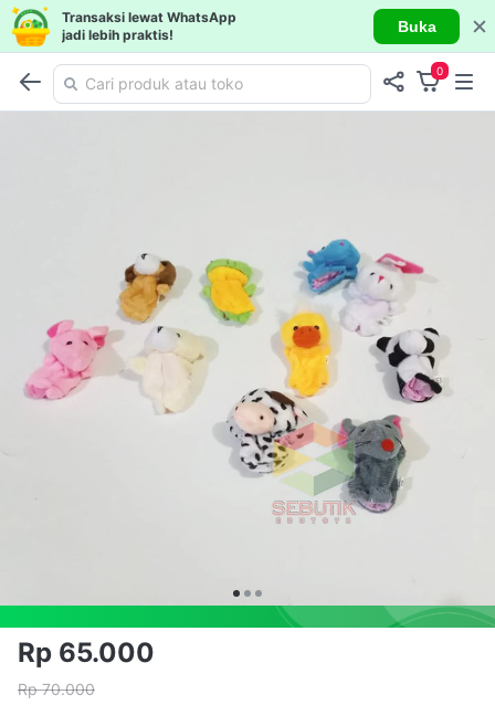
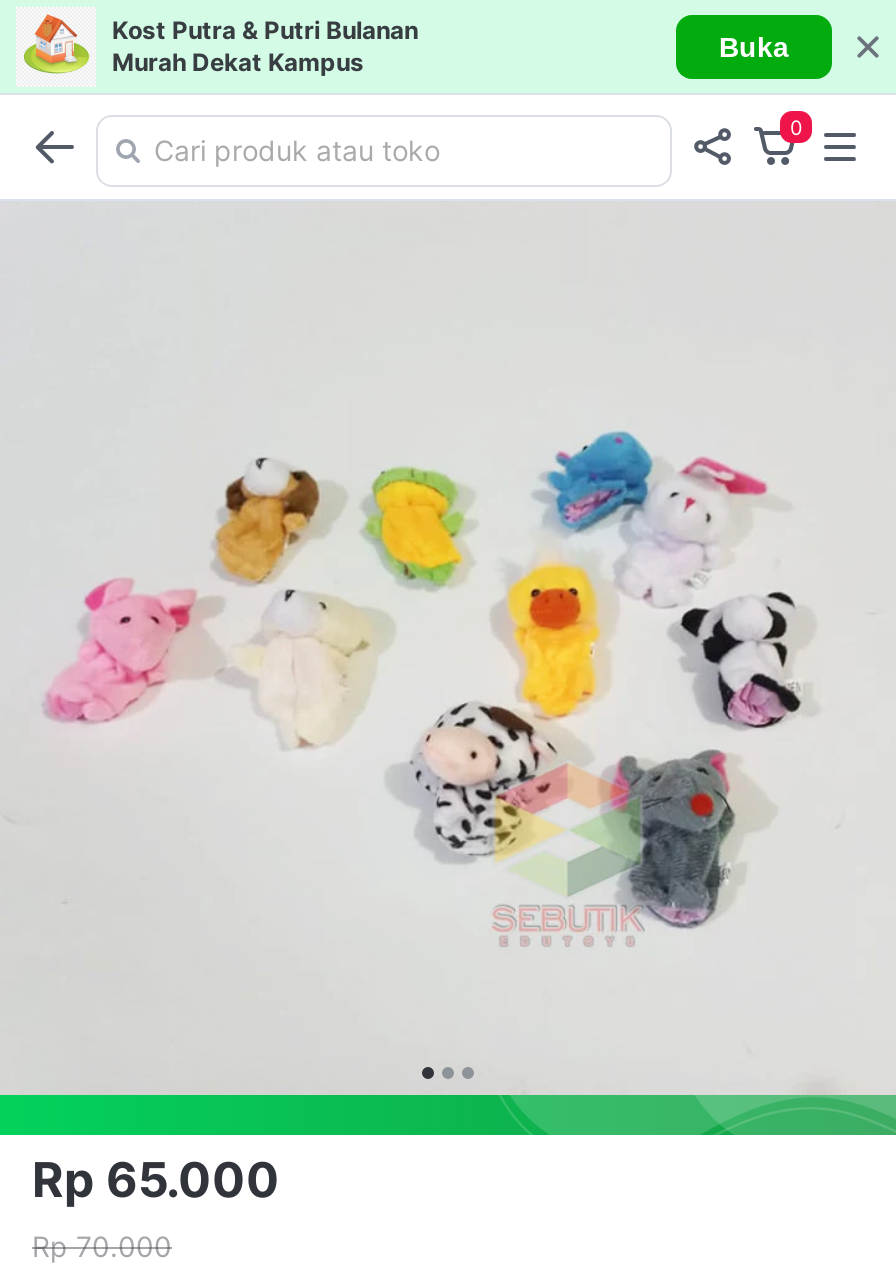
[11,6,236,48] [image] | Transaksi lewat WhatsApp | jadi lebih praktis! -> [18,9,418,85] [image] | Kost Putra & Putri Bulanan | Murah Dekat Kampus

